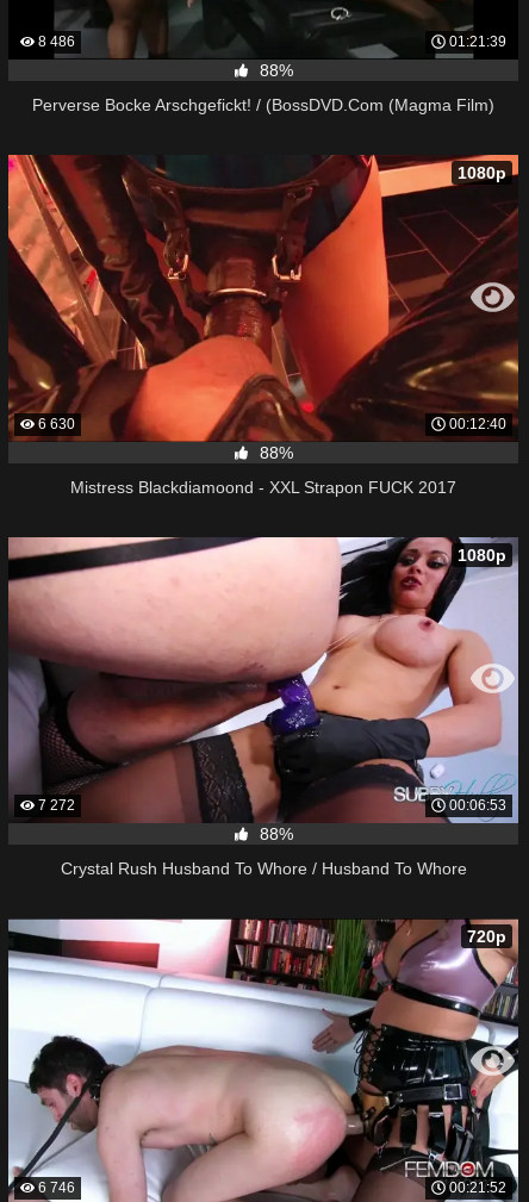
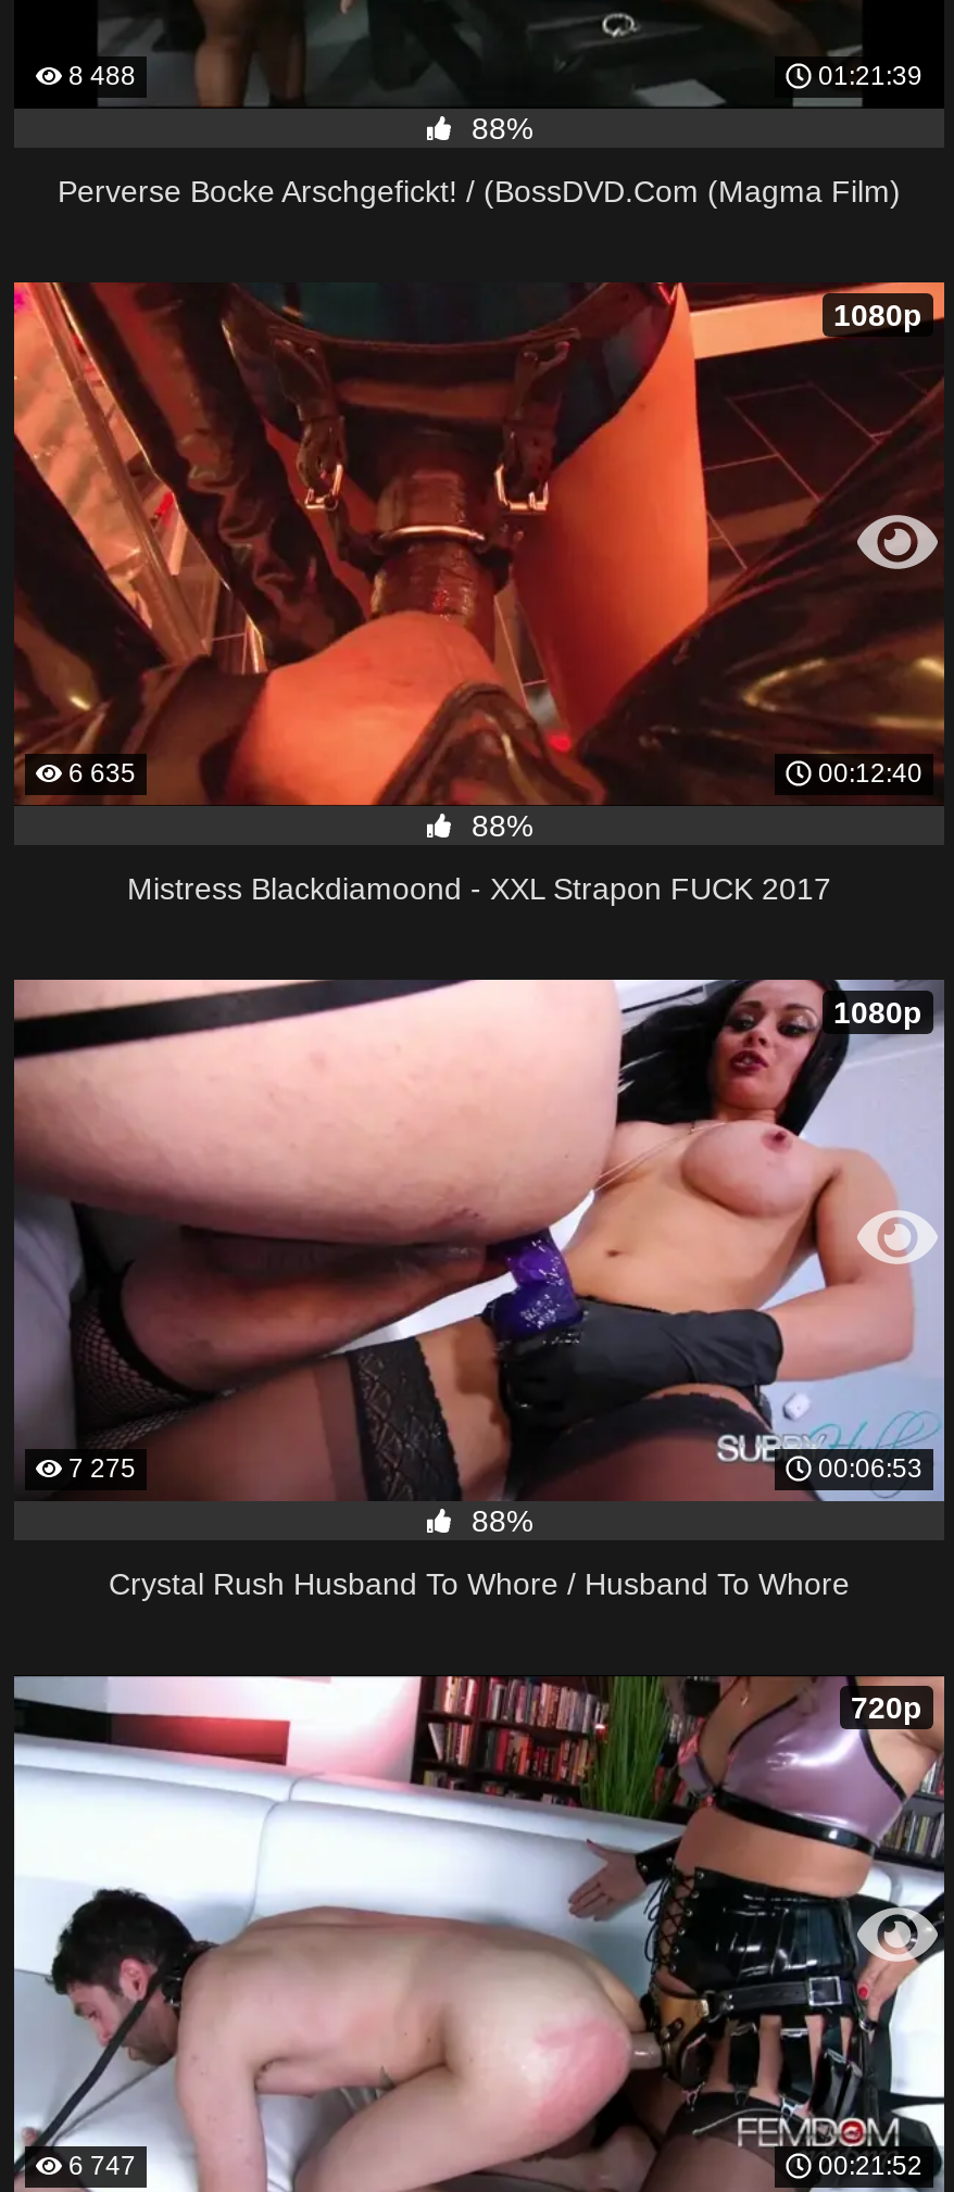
[35,33,75,50] 8 486 -> [62,61,136,91] 8 488
[35,415,75,432] 6 630 -> [62,758,136,788] 6 635
[35,797,75,814] 7 272 -> [62,1454,136,1485] 7 275
[35,1180,75,1196] 6 746 -> [62,2151,136,2182] 6 747

